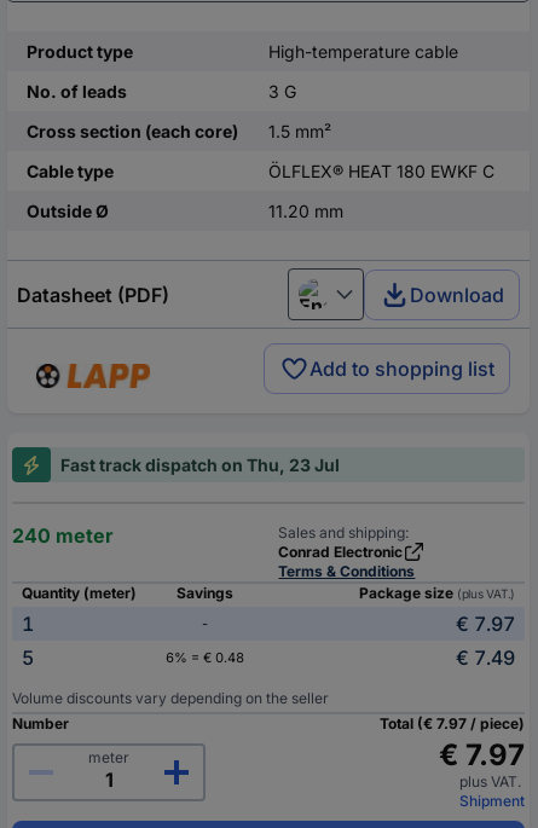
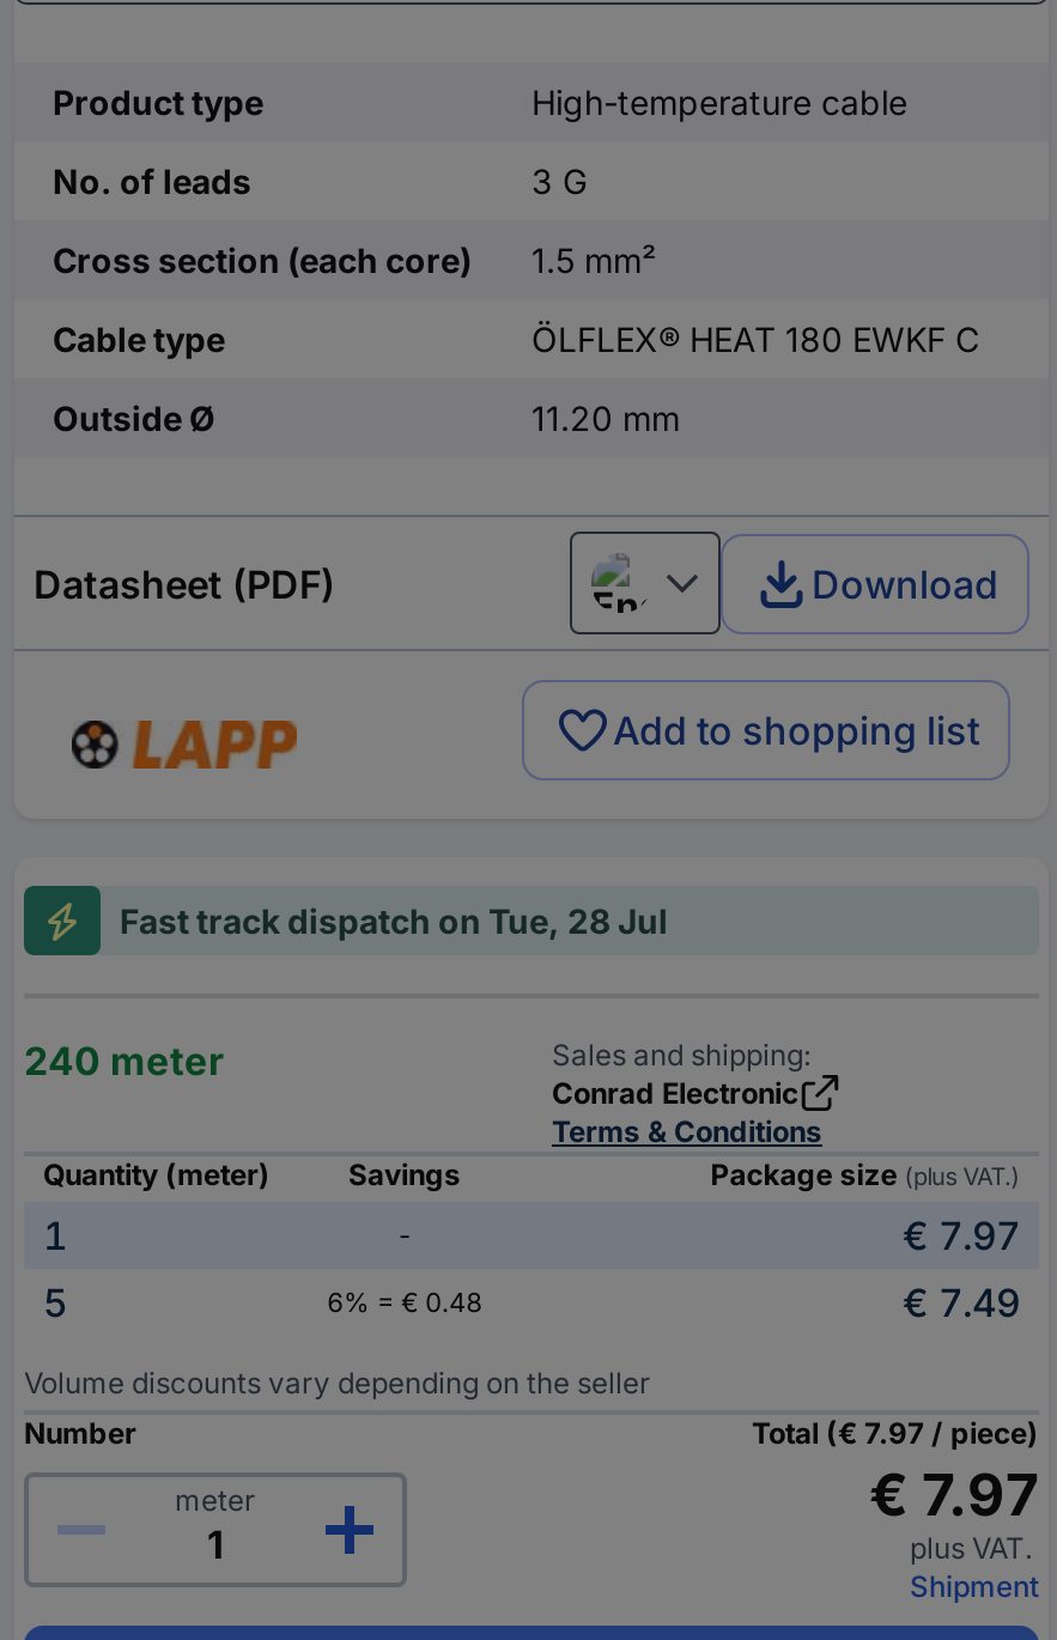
[60,454,340,475] Fast track dispatch on Thu, 23 Jul -> [120,900,668,941] Fast track dispatch on Tue, 28 Jul

